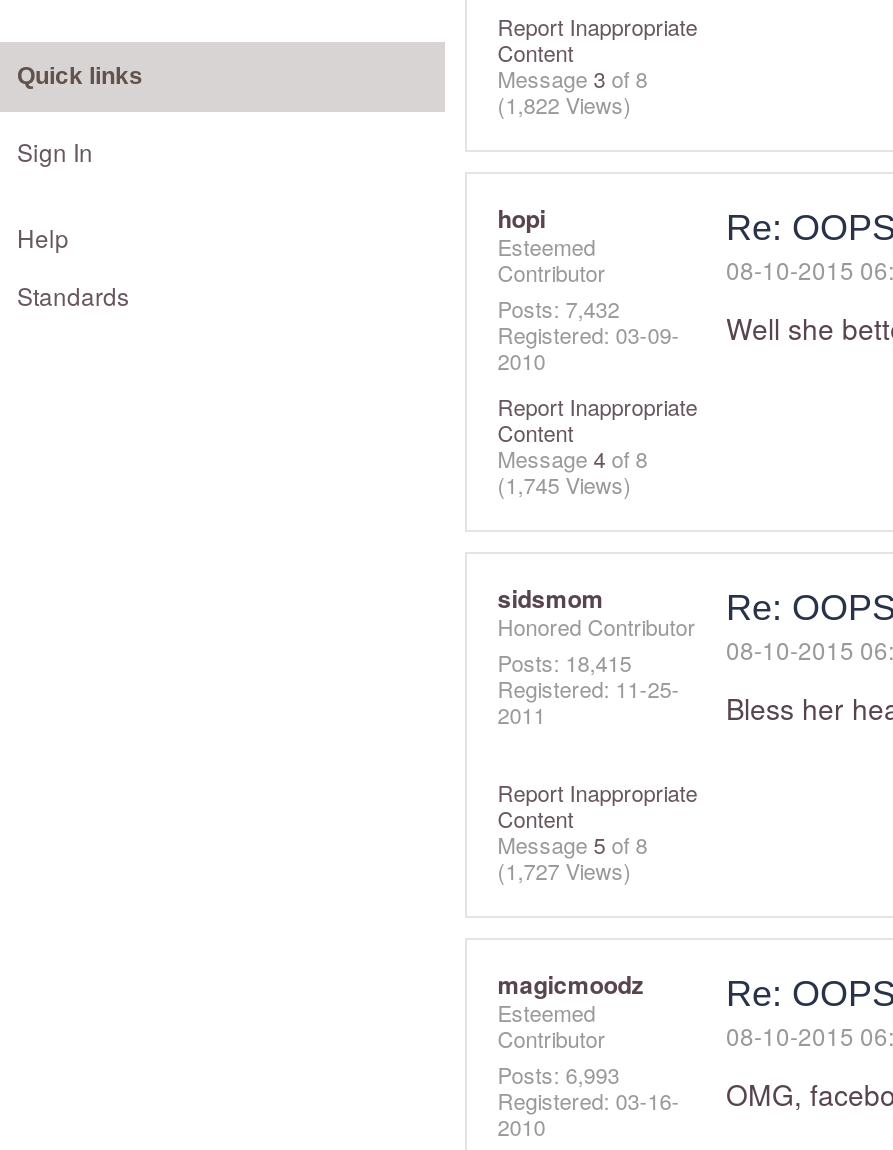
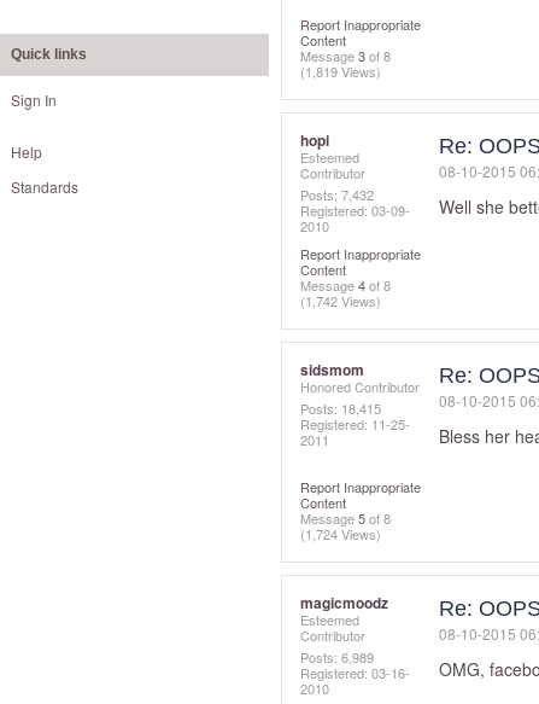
[497,88,631,120] (1,822 Views) -> [300,62,381,81] (1,819 Views)
[497,468,631,500] (1,745 Views) -> [300,291,381,311] (1,742 Views)
[497,853,631,885] (1,727 Views) -> [300,523,381,543] (1,724 Views)
[497,1057,619,1089] Posts: 6,993 -> [300,647,374,666] Posts: 6,989

